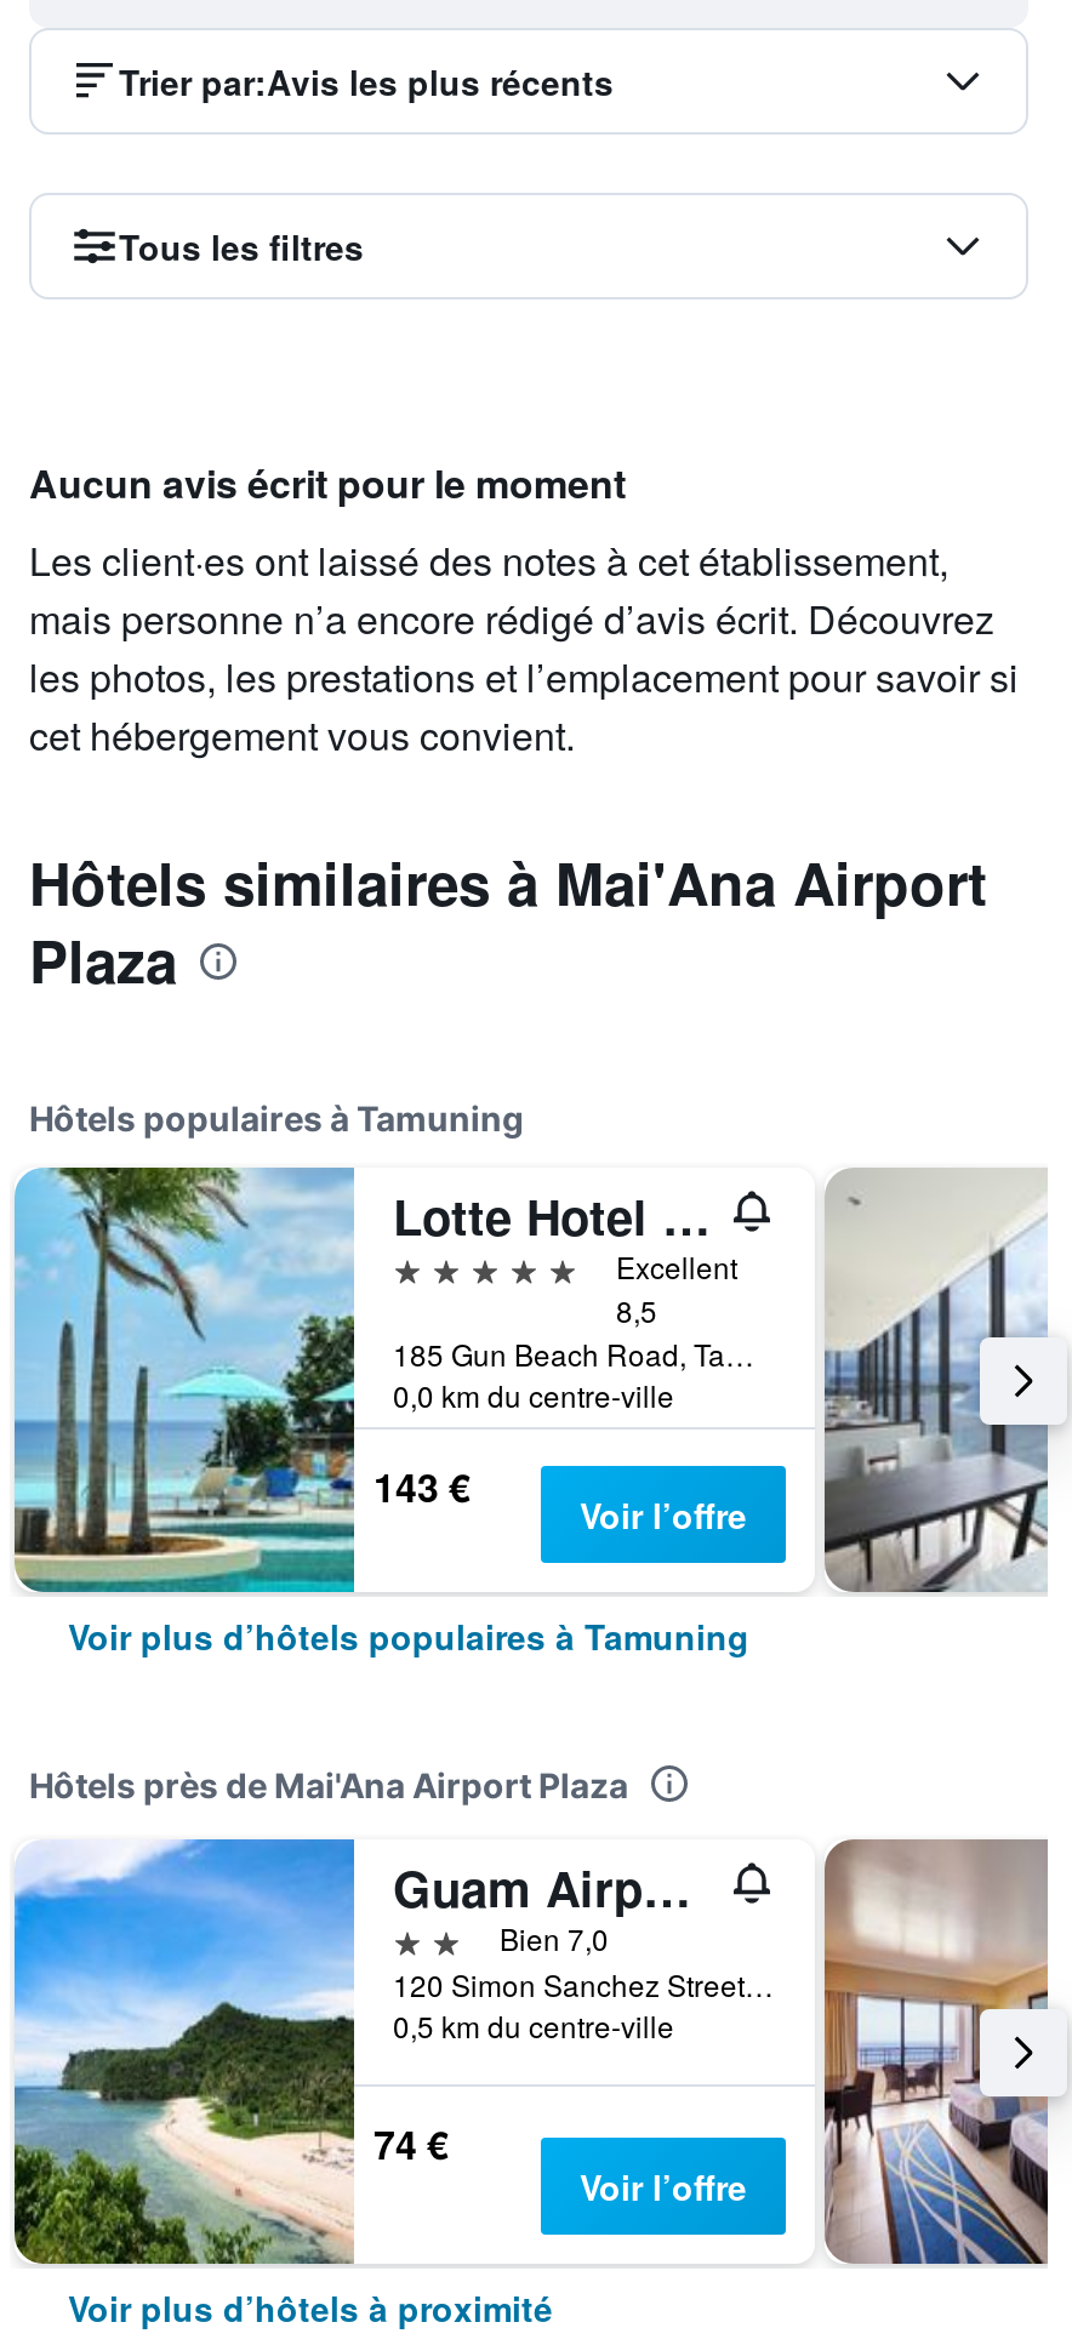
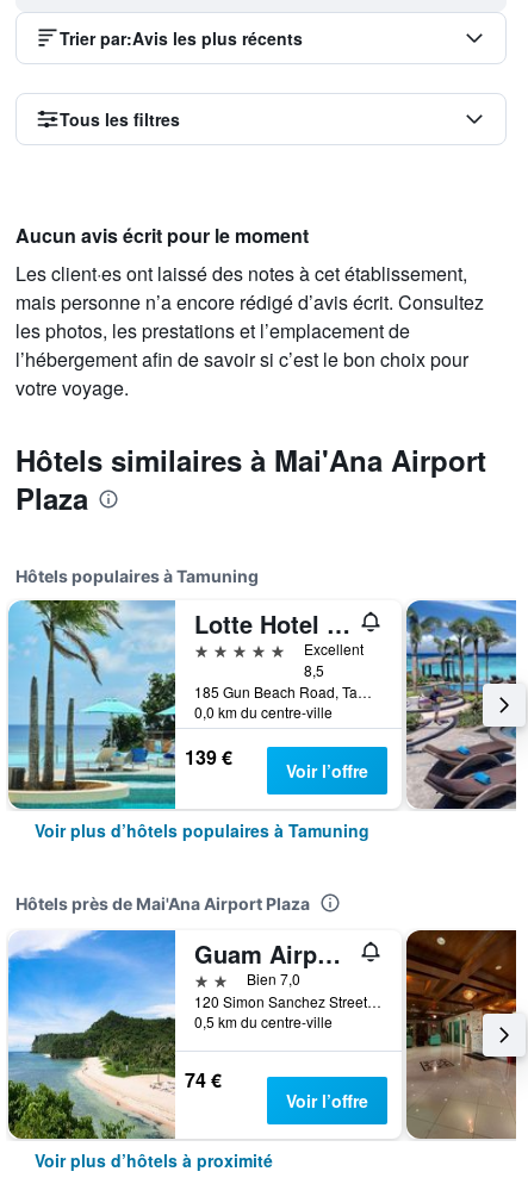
[29,590,1019,763] mais personne n’a encore rédigé d’avis écrit. Découvrez | les photos, les prestations et l’emplacement pour savoir si | cet hébergement vous convient. -> [15,288,484,401] mais personne n’a encore rédigé d’avis écrit. Consultez | les photos, les prestations et l’emplacement de | l’hébergement afin de savoir si c’est le bon choix pour | votre voyage.
[822,1168,1048,1594] [image] -> [405,599,517,810] [image]
[374,1459,471,1514] 143 € -> [185,743,232,771] 139 €
[822,1842,1050,2266] [image] -> [405,930,517,1140] [image]

